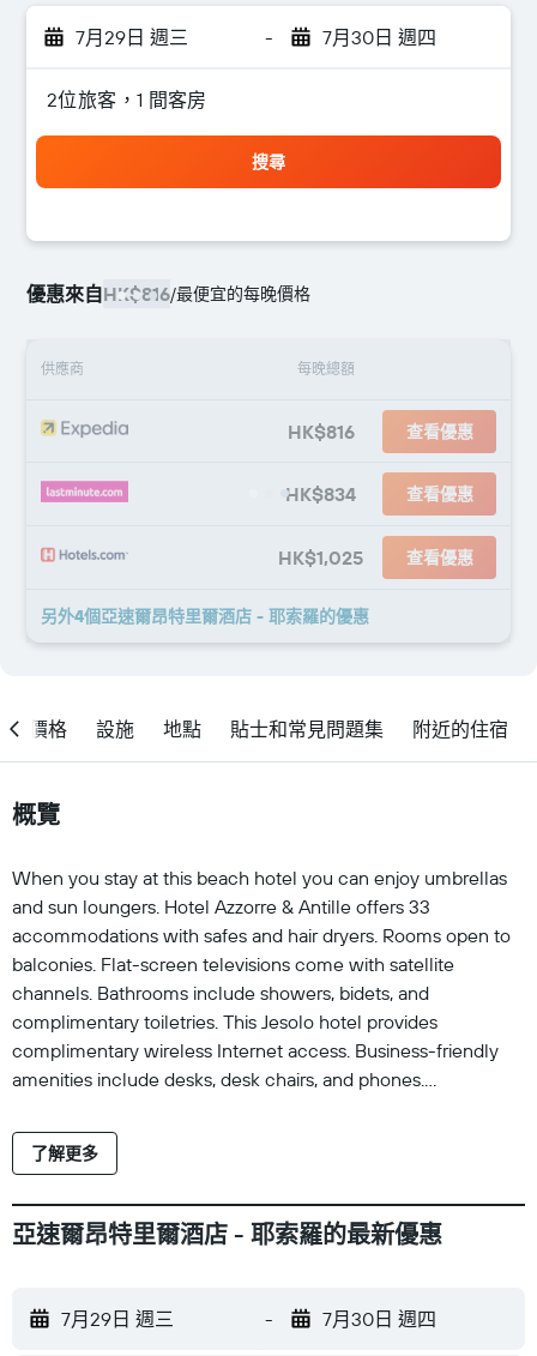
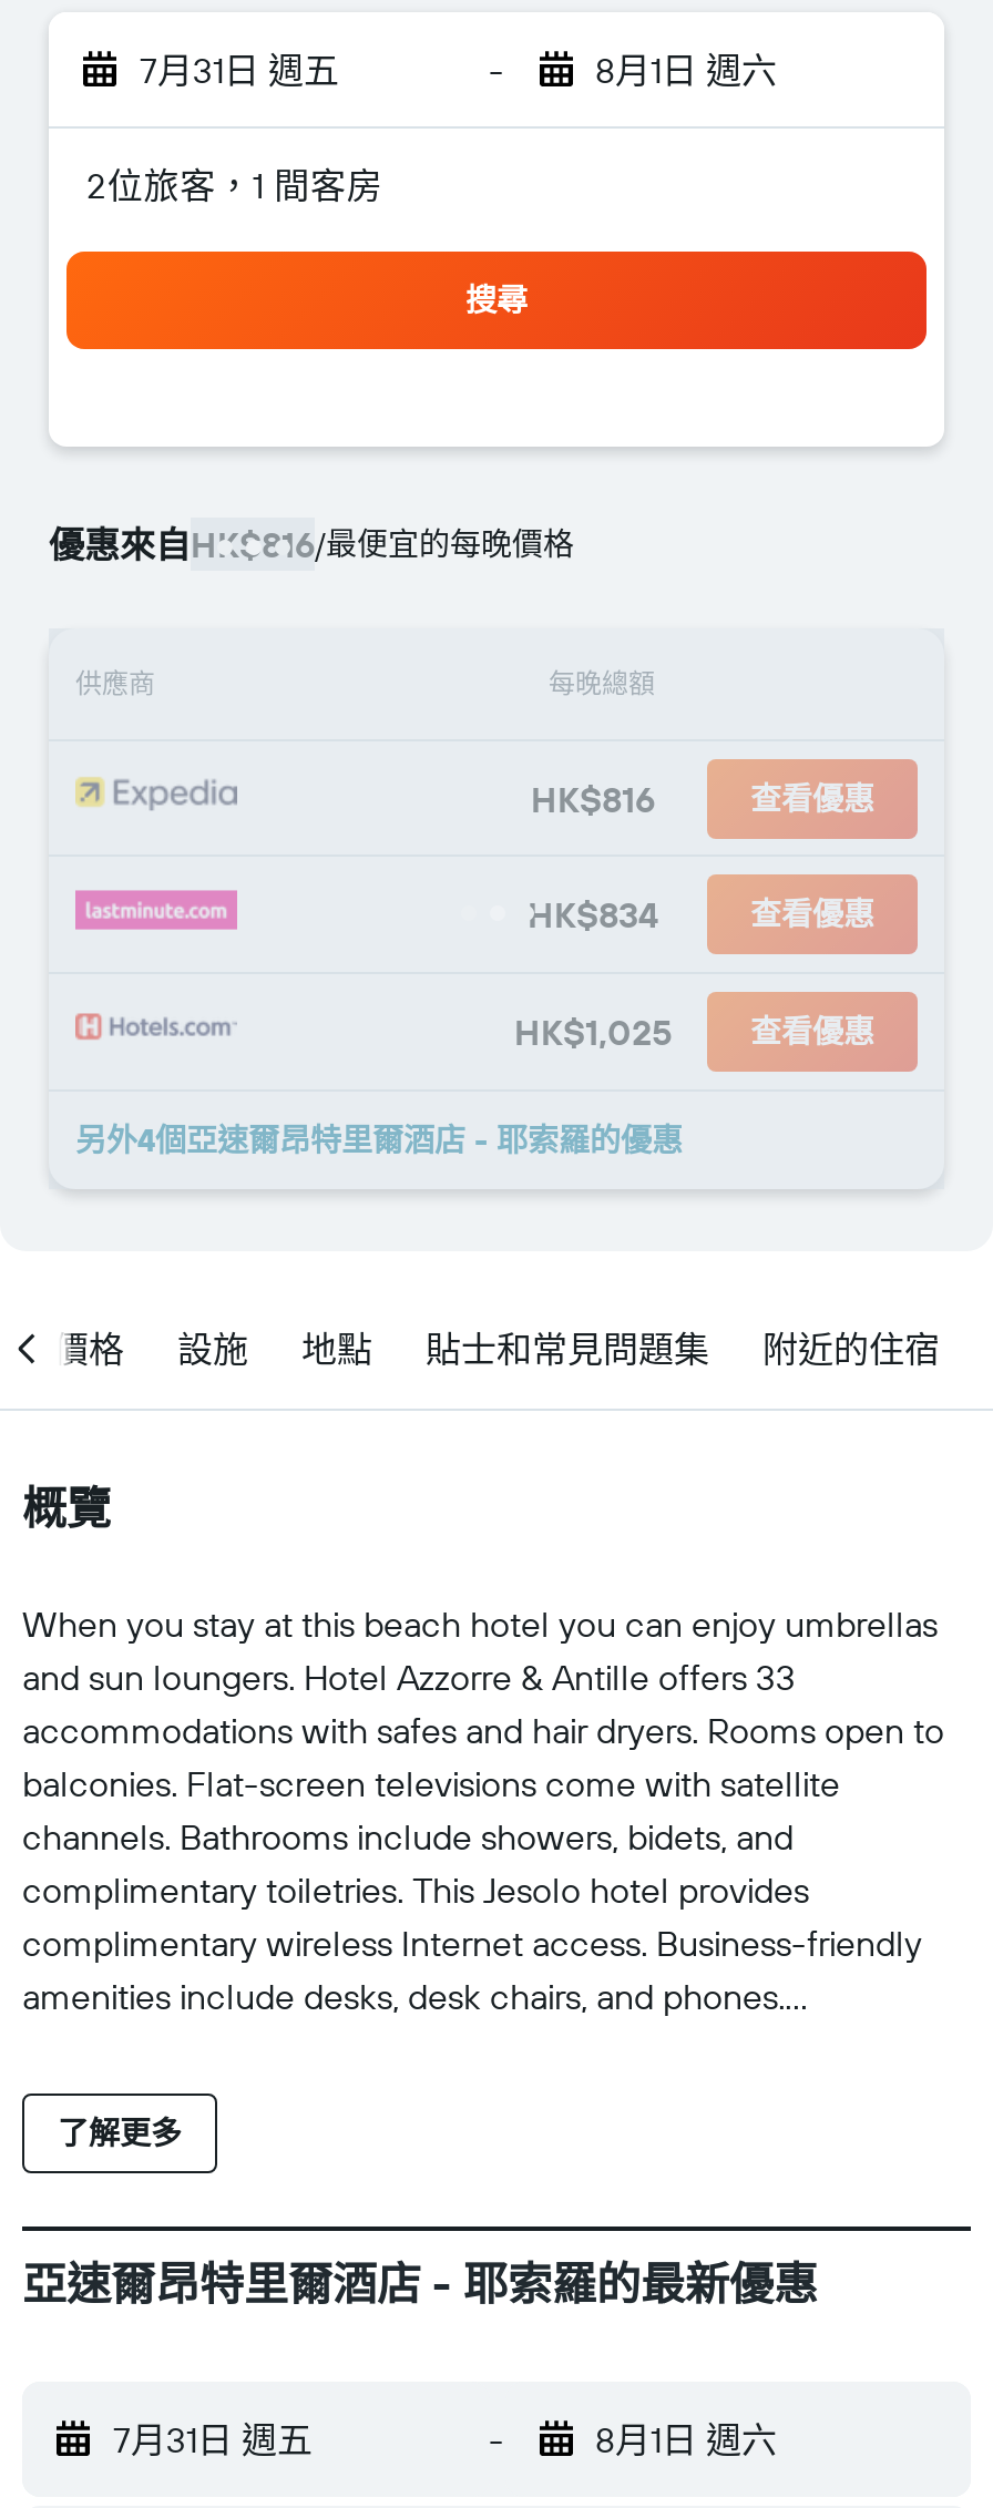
[76,25,188,49] 7月29日 週三 -> [140,48,339,92] 7月31日 週五
[322,25,436,49] 7月30日 週四 -> [595,48,777,92] 8月1日 週六
[61,1307,174,1331] 7月29日 週三 -> [113,2417,313,2461] 7月31日 週五
[322,1307,436,1331] 7月30日 週四 -> [595,2417,777,2461] 8月1日 週六

